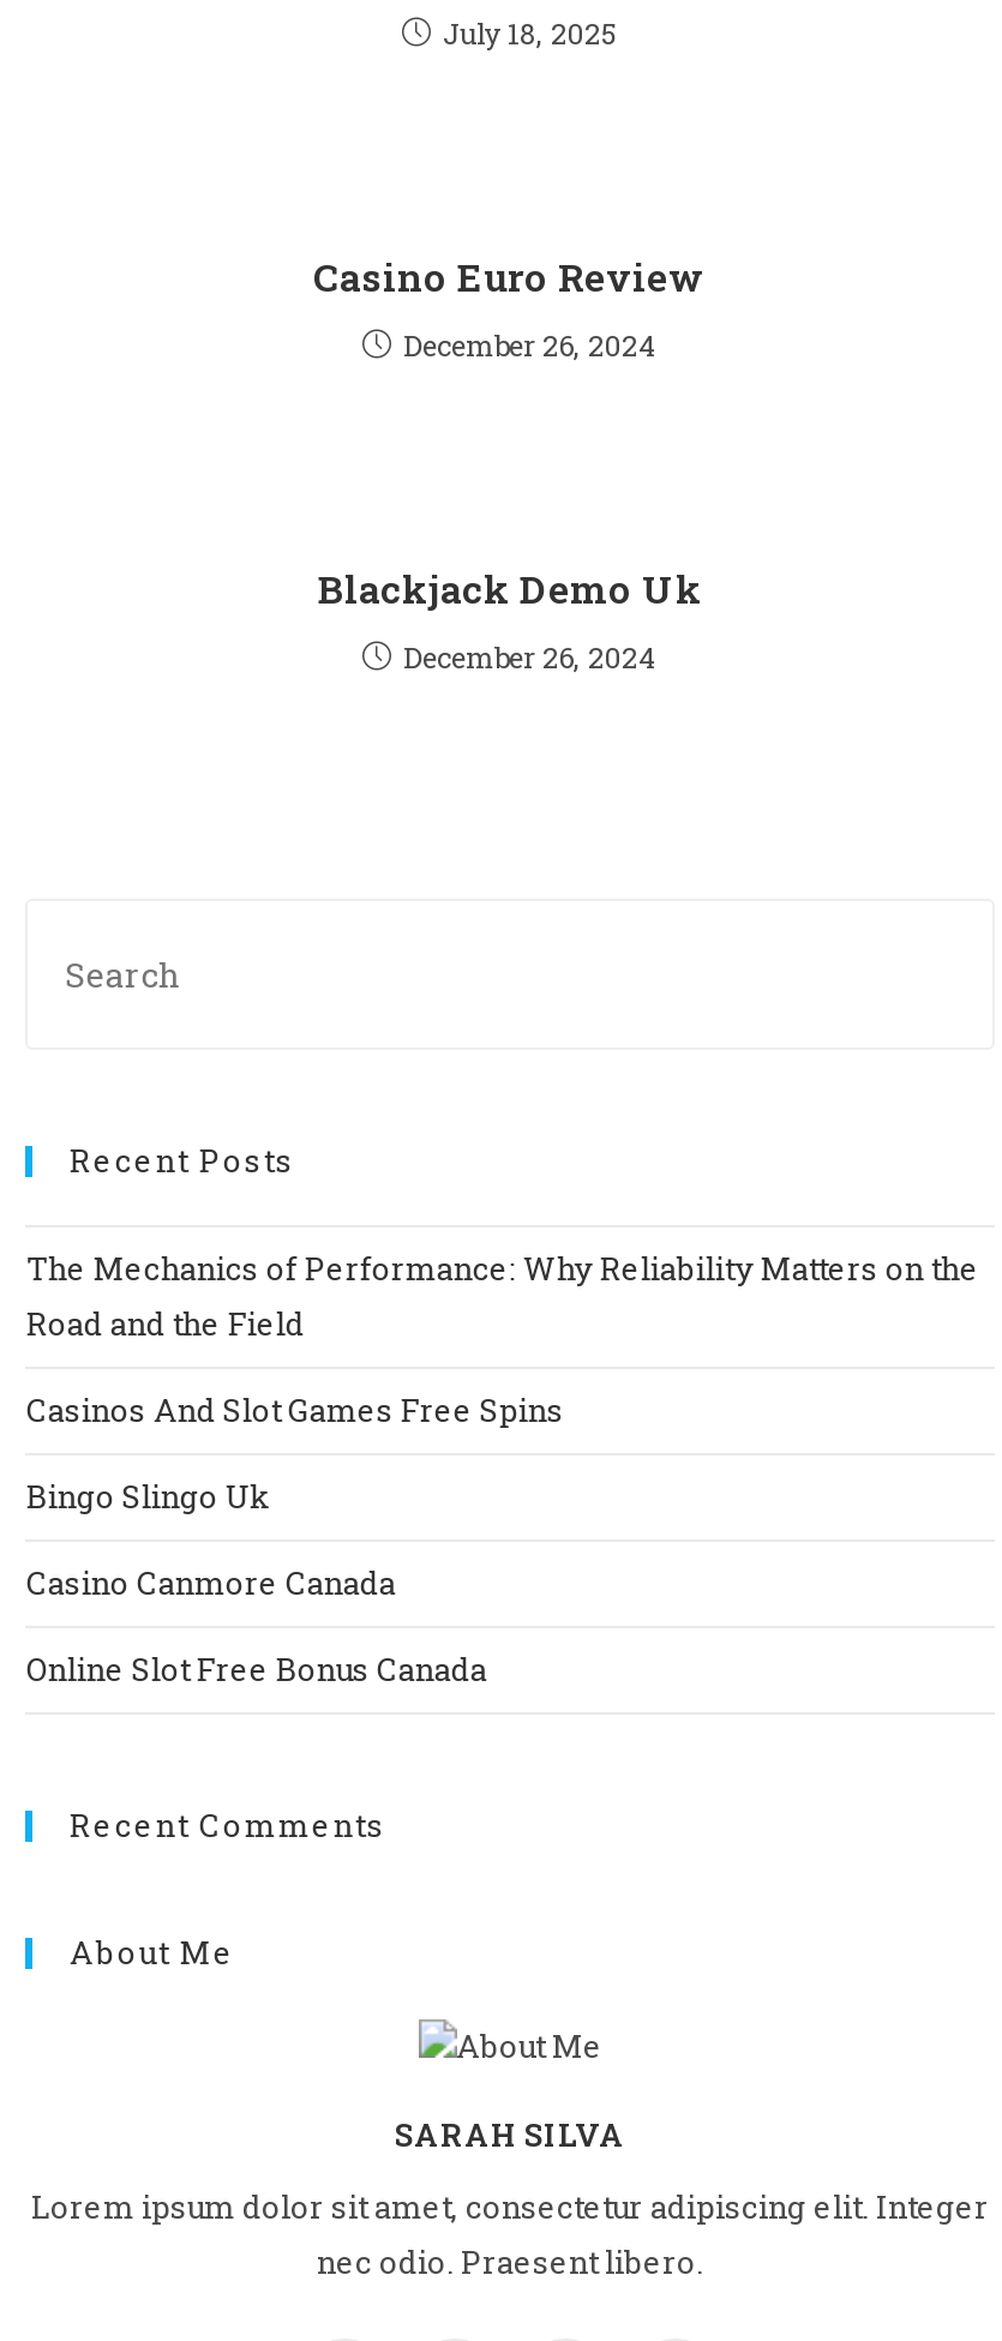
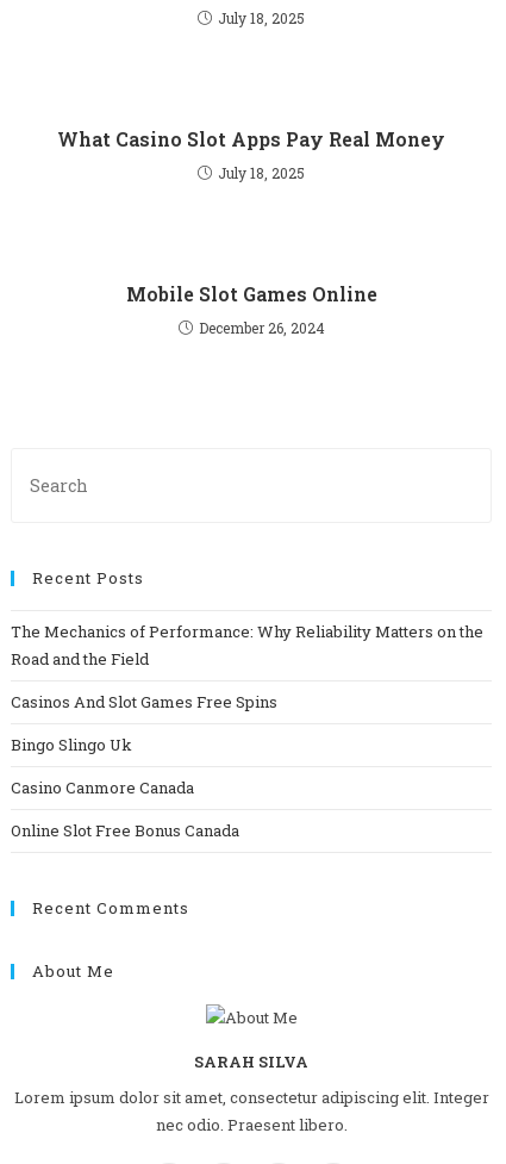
[313,251,707,301] Casino Euro Review -> [57,126,445,151] What Casino Slot Apps Pay Real Money
[403,325,658,364] December 26, 2024 -> [218,163,305,182] July 18, 2025
[318,563,702,613] Blackjack Demo Uk -> [126,281,377,306] Mobile Slot Games Online

